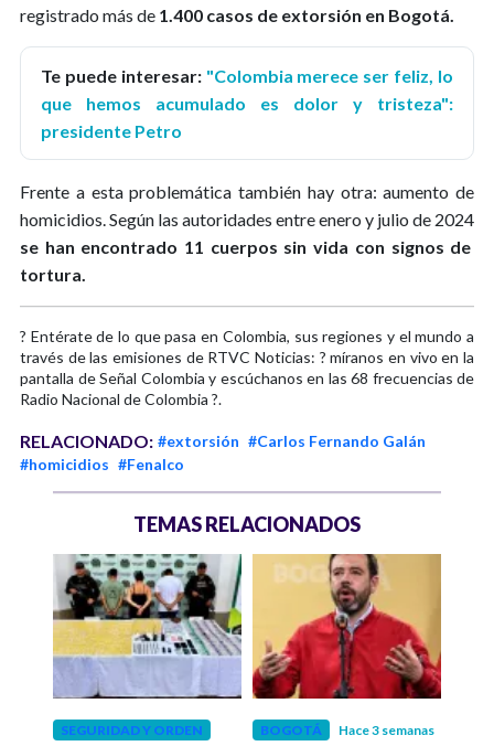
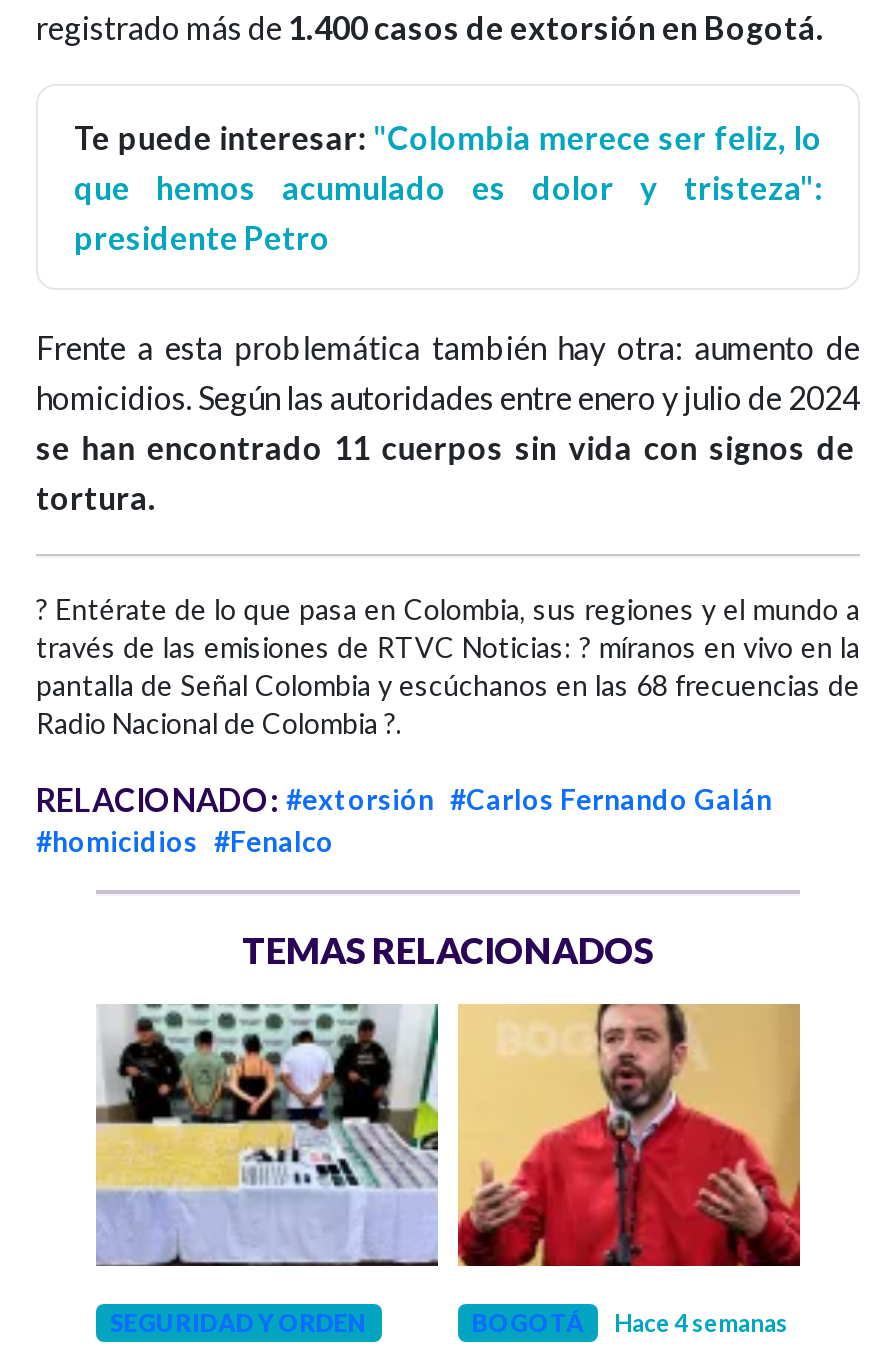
[339,722,434,738] Hace 3 semanas -> [614,1308,788,1338] Hace 4 semanas

